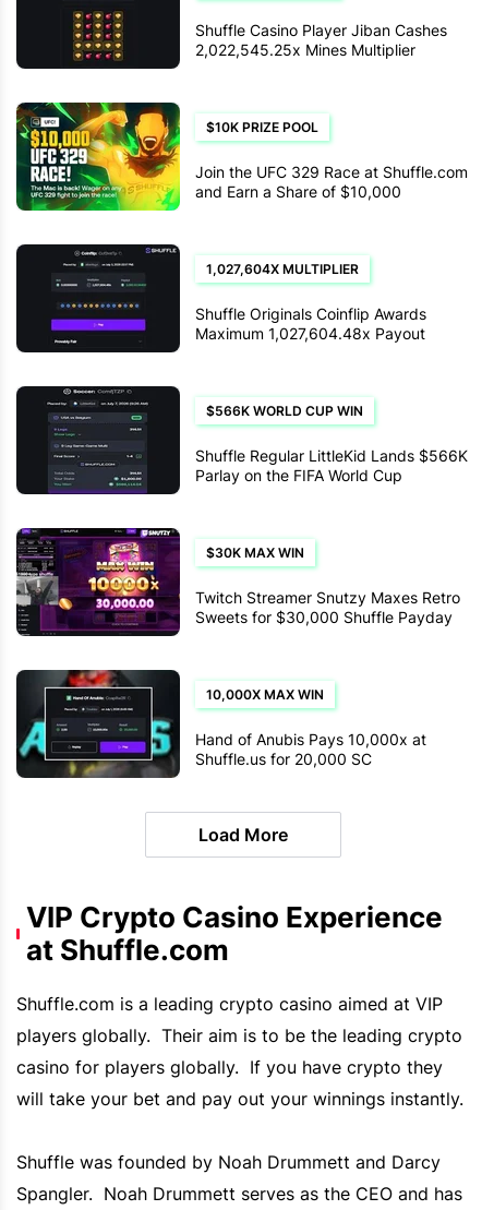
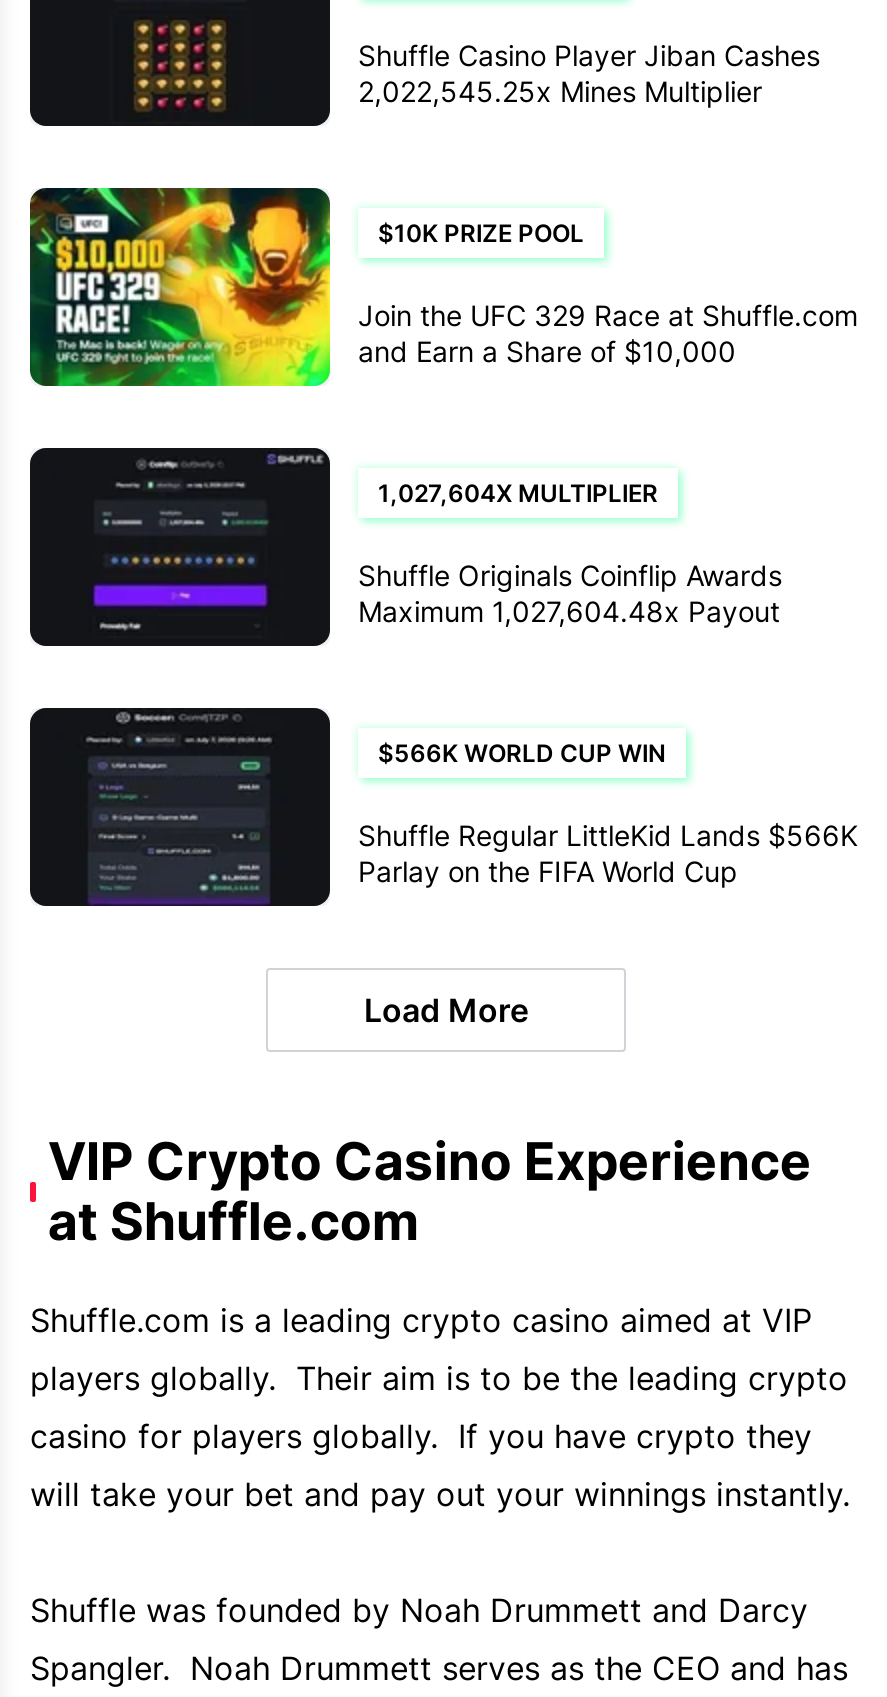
[16,527,460,636] [image] | $30K MAX WIN | Twitch Streamer Snutzy Maxes Retro | Sweets for $30,000 Shuffle Payday -> none
[19,669,426,778] [image] | 10,000X MAX WIN | Hand of Anubis Pays 10,000x at | Shuffle.us for 20,000 SC -> none

